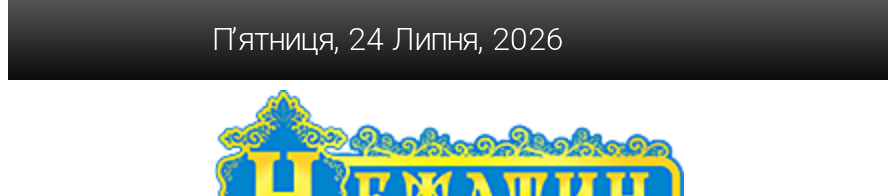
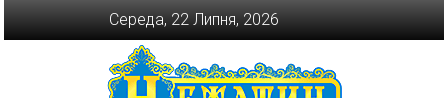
[212,20,564,58] П’ятниця, 24 Липня, 2026 -> [109,10,279,29] Середа, 22 Липня, 2026

